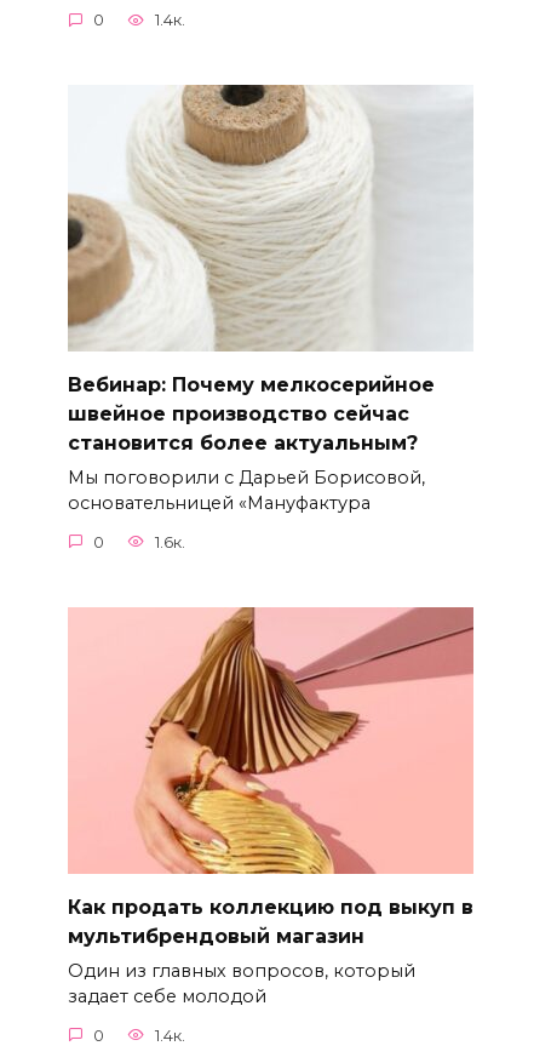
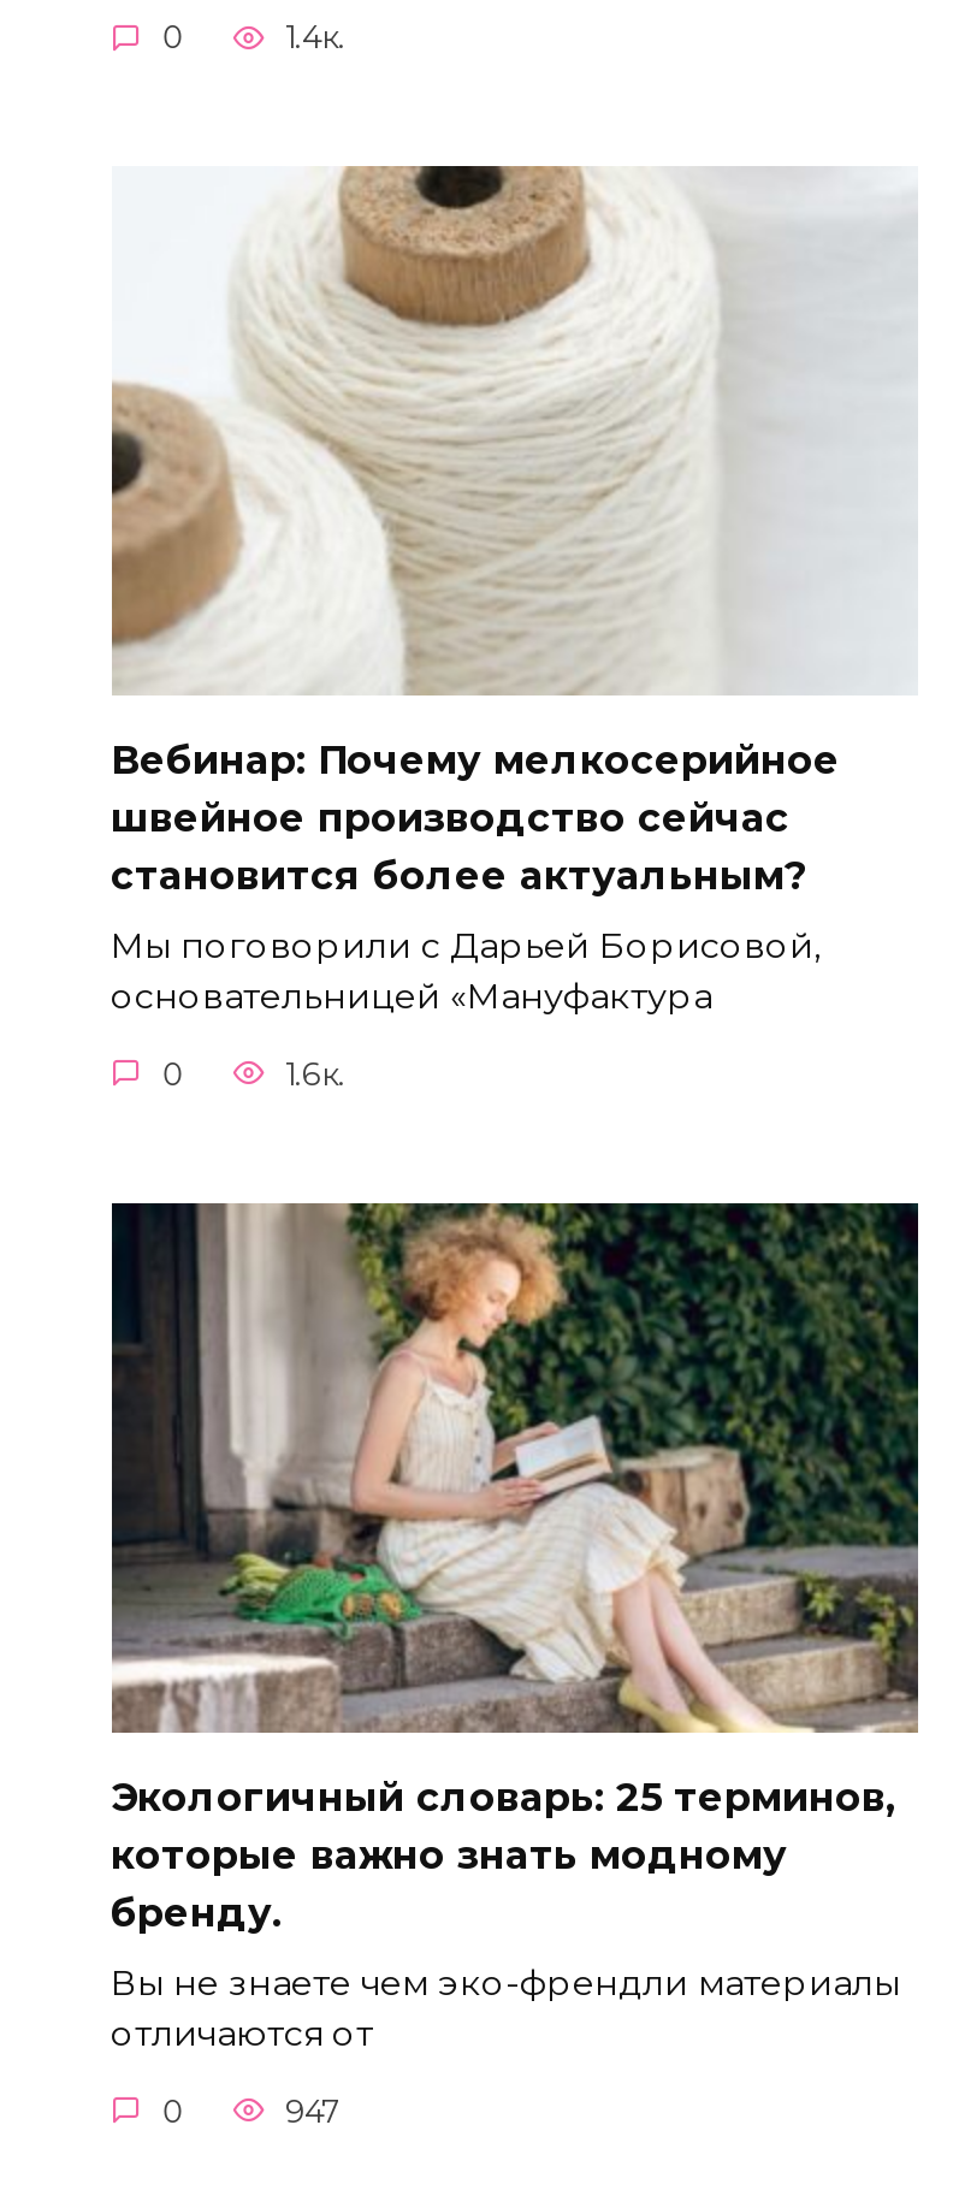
[67,606,475,947] [image] | Как продать коллекцию под выкуп в | мультибрендовый магазин -> [109,1201,920,1936] [image] | Экологичный словарь: 25 терминов, | которые важно знать модному | бренду.
[67,960,415,1007] Один из главных вопросов, который | задает себе молодой -> [111,1961,900,2055] Вы не знаете чем эко-френдли материалы | отличаются от
[155,1026,185,1044] 1.4к. -> [285,2093,338,2129] 947

